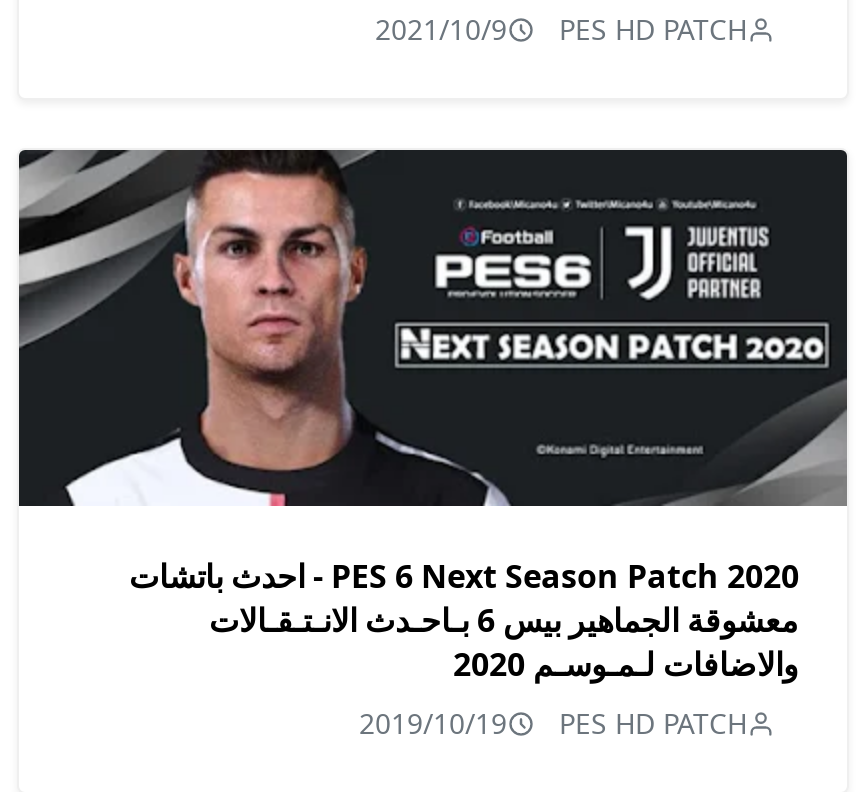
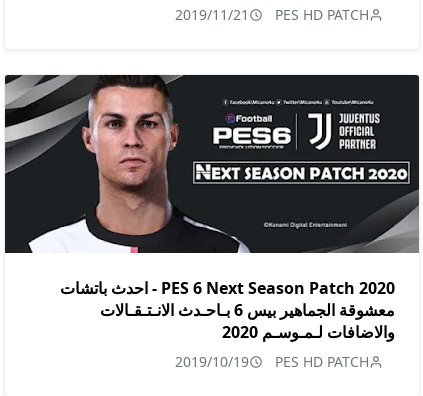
[375,10,747,48] 2021/10/9 PES HD PATCH -> [175,5,369,24] 2019/11/21 PES HD PATCH

